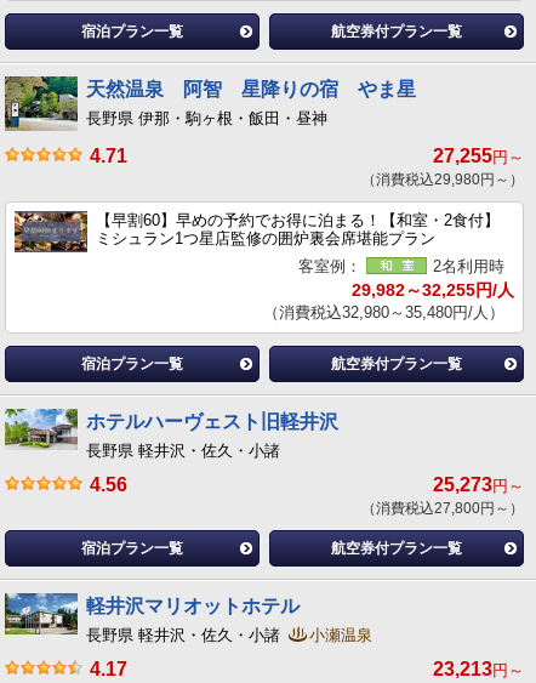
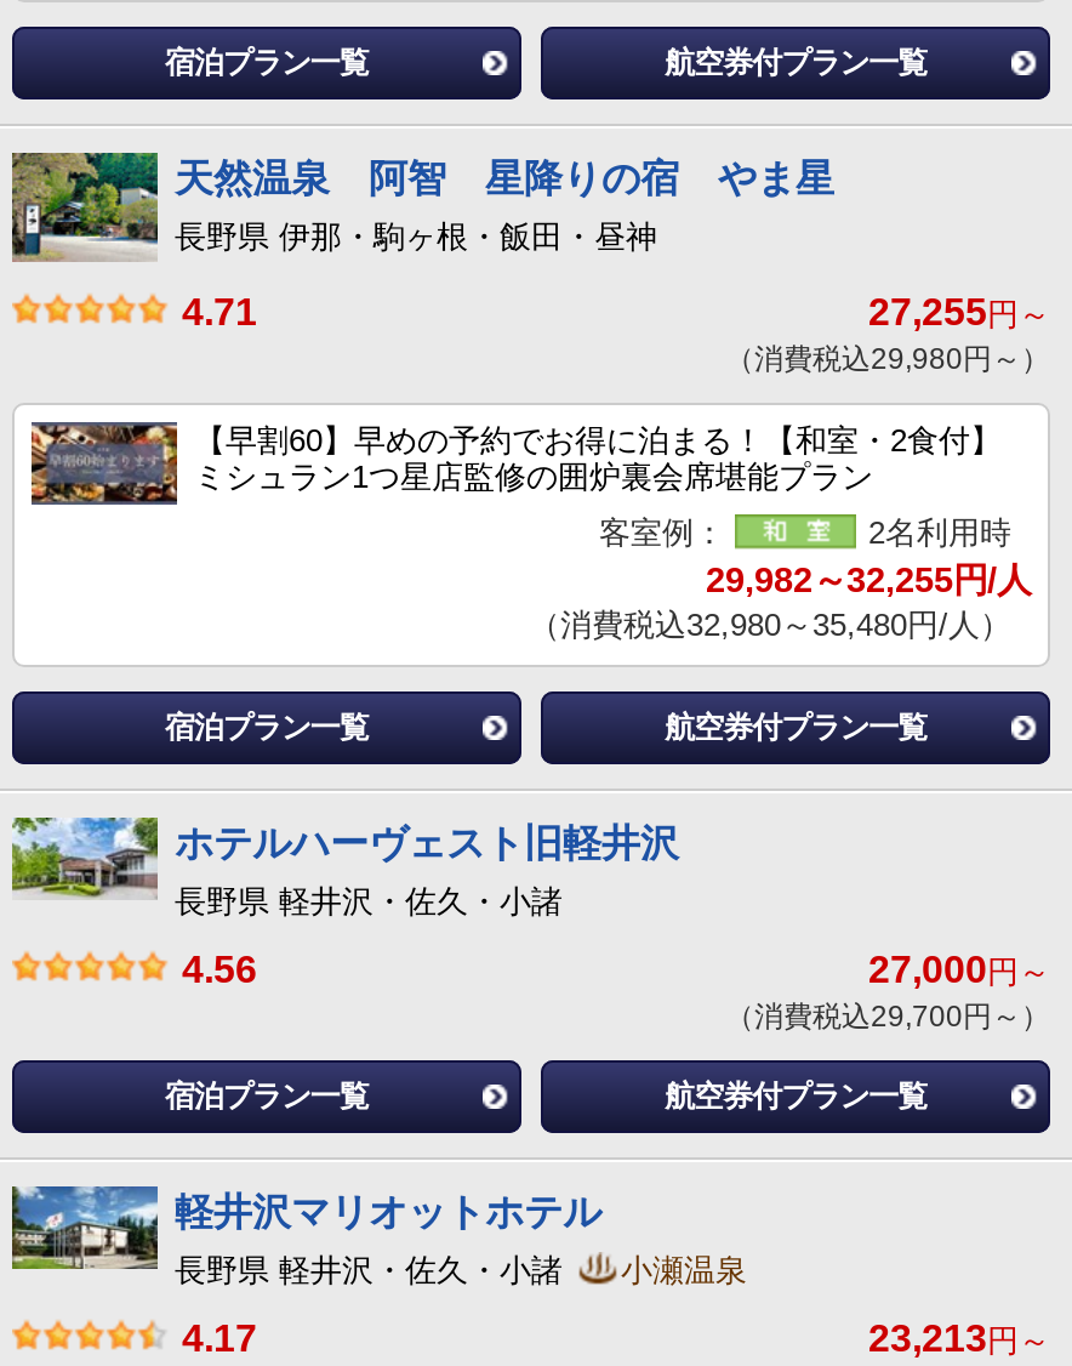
[433,474,524,495] 25,273円～ -> [868,948,1050,990] 27,000円～
[361,500,524,517] （消費税込27,800円～） -> [725,999,1050,1033] （消費税込29,700円～）

